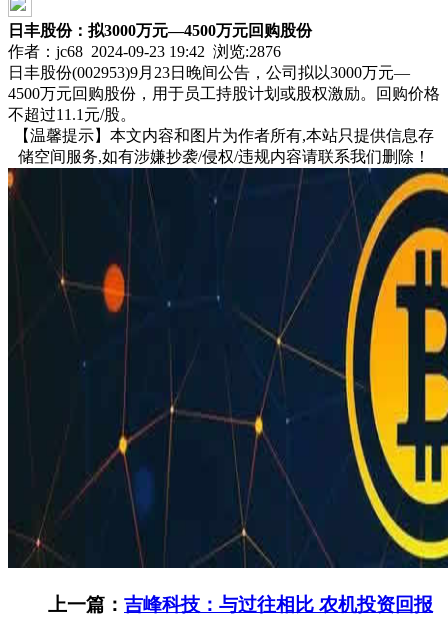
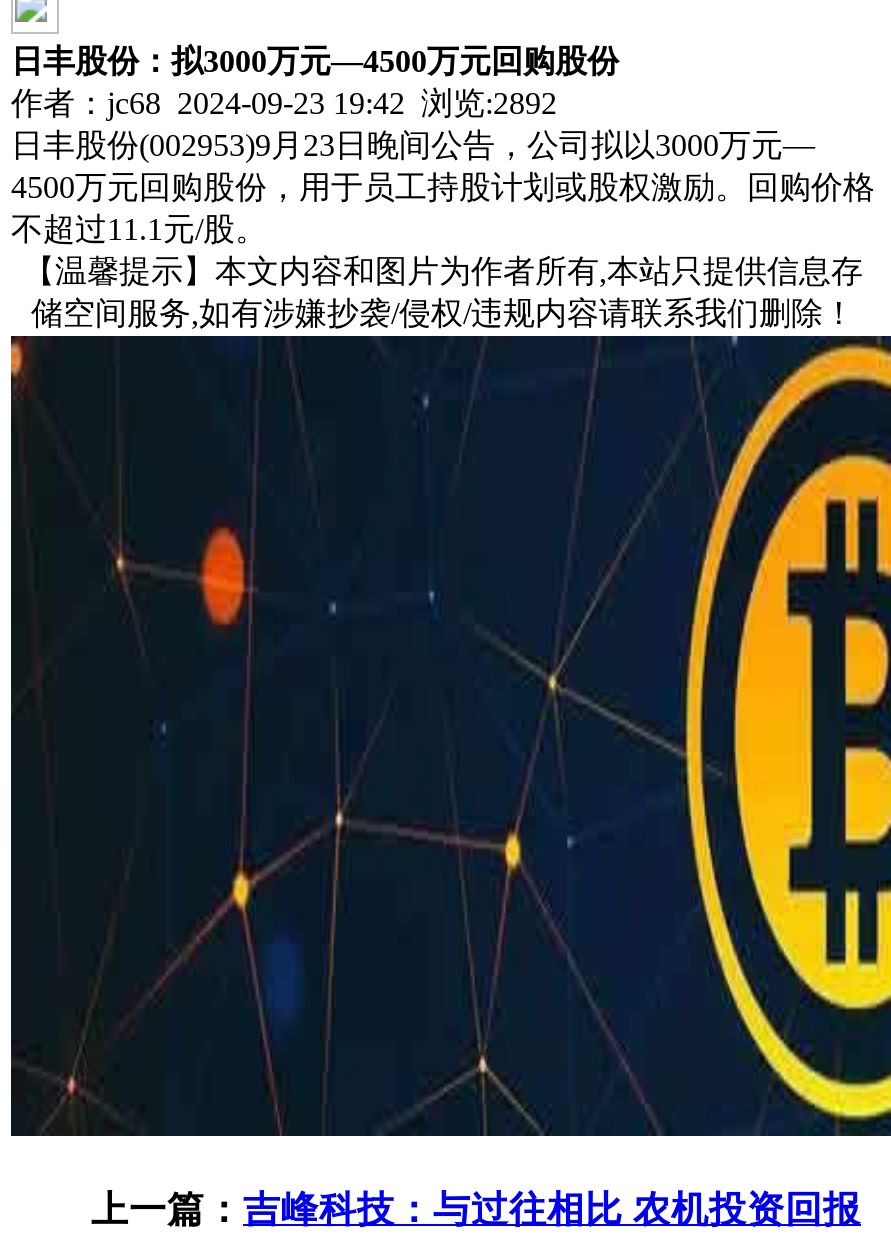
[8,43,281,60] 作者：jc68 2024-09-23 19:42 浏览:2876 -> [11,86,557,120] 作者：jc68 2024-09-23 19:42 浏览:2892

